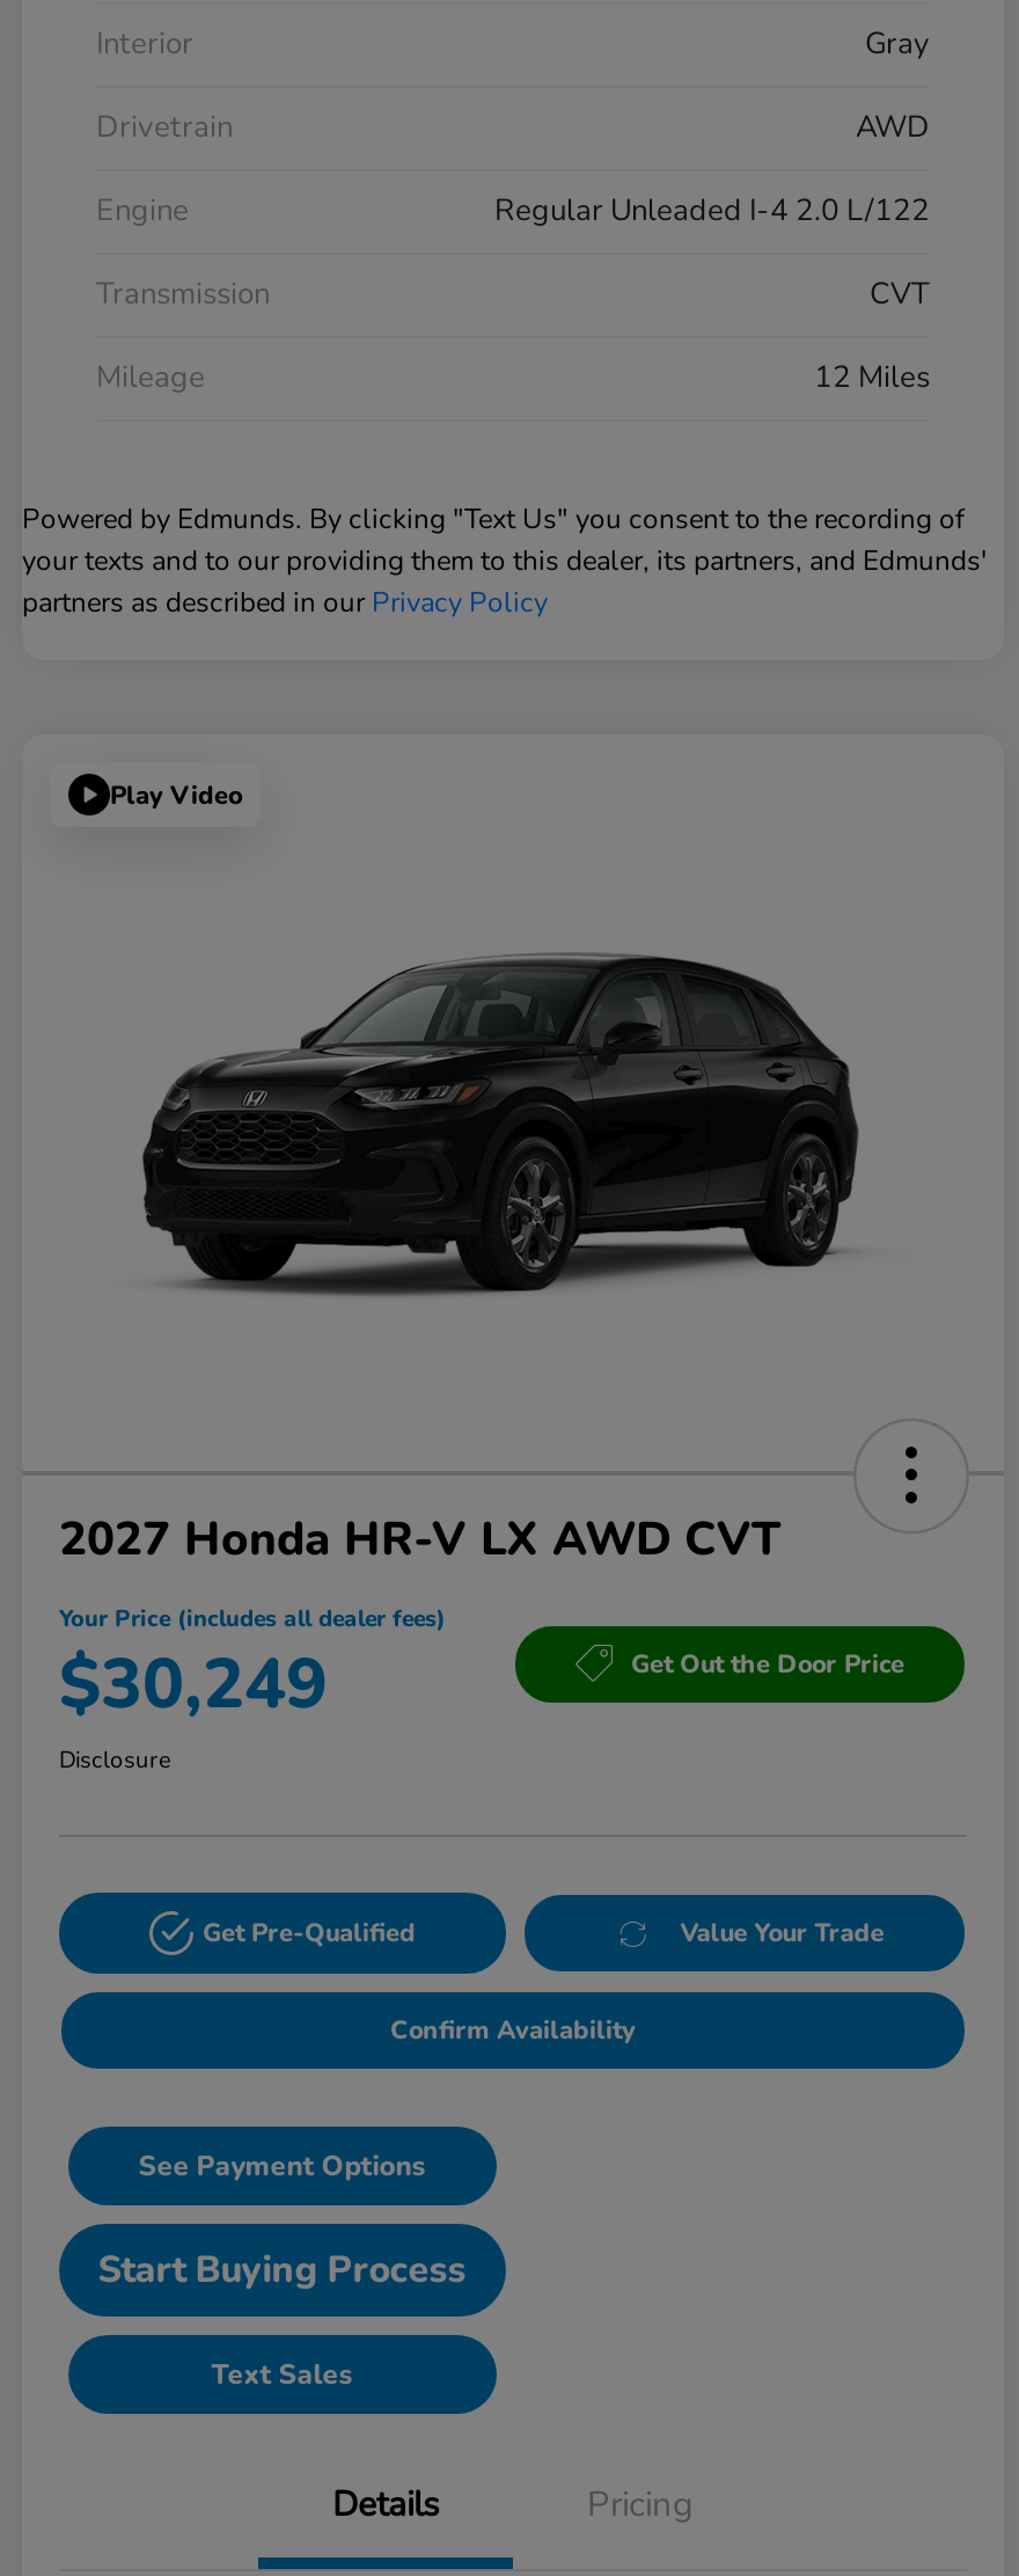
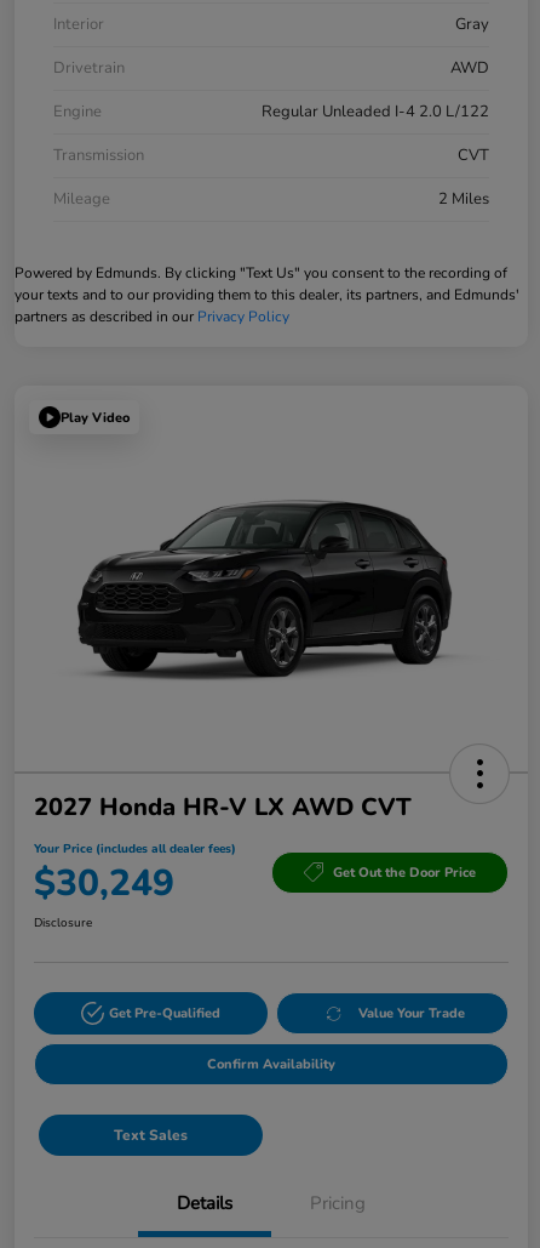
[814,357,930,399] 12 Miles -> [438,188,489,210] 2 Miles
[98,2148,466,2296] See Payment Options | Start Buying Process -> none

